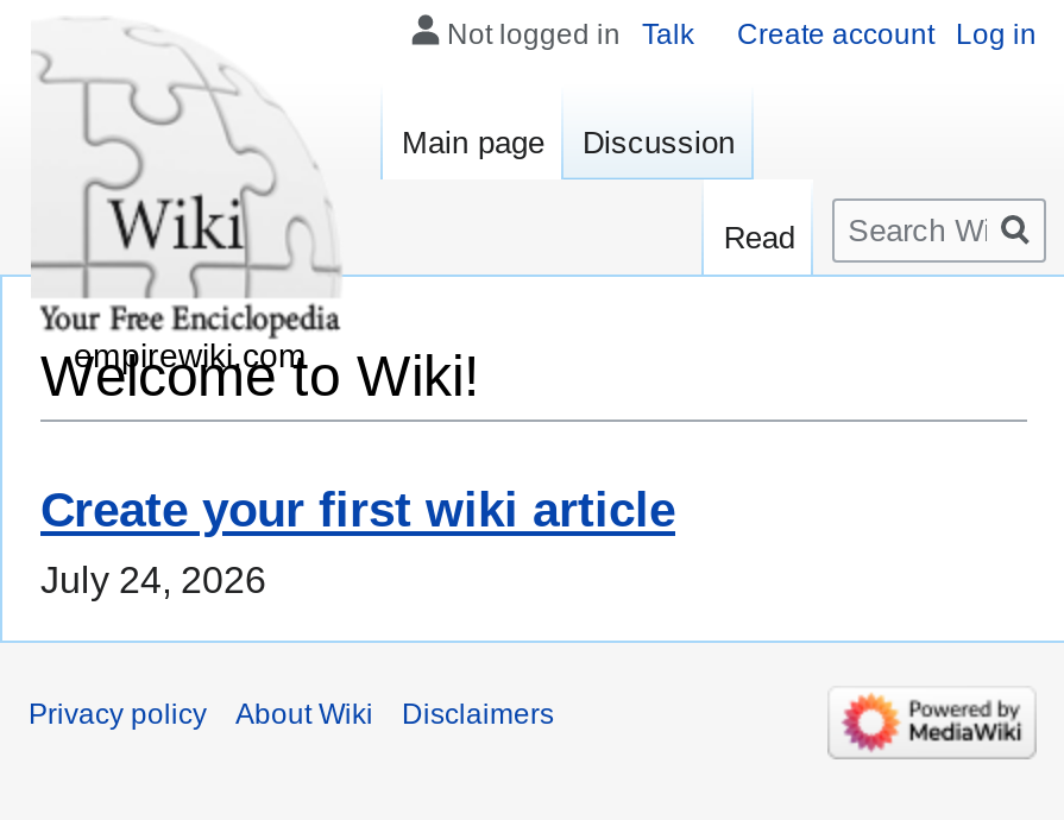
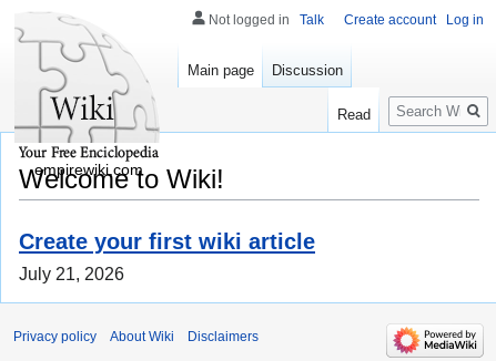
[40,560,266,601] July 24, 2026 -> [19,265,124,284] July 21, 2026

